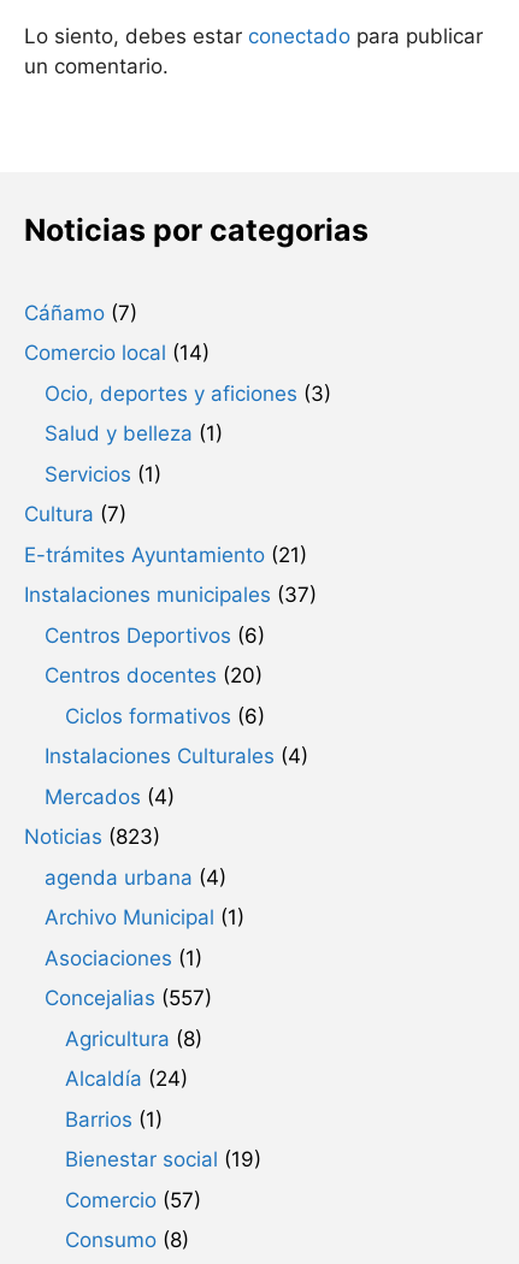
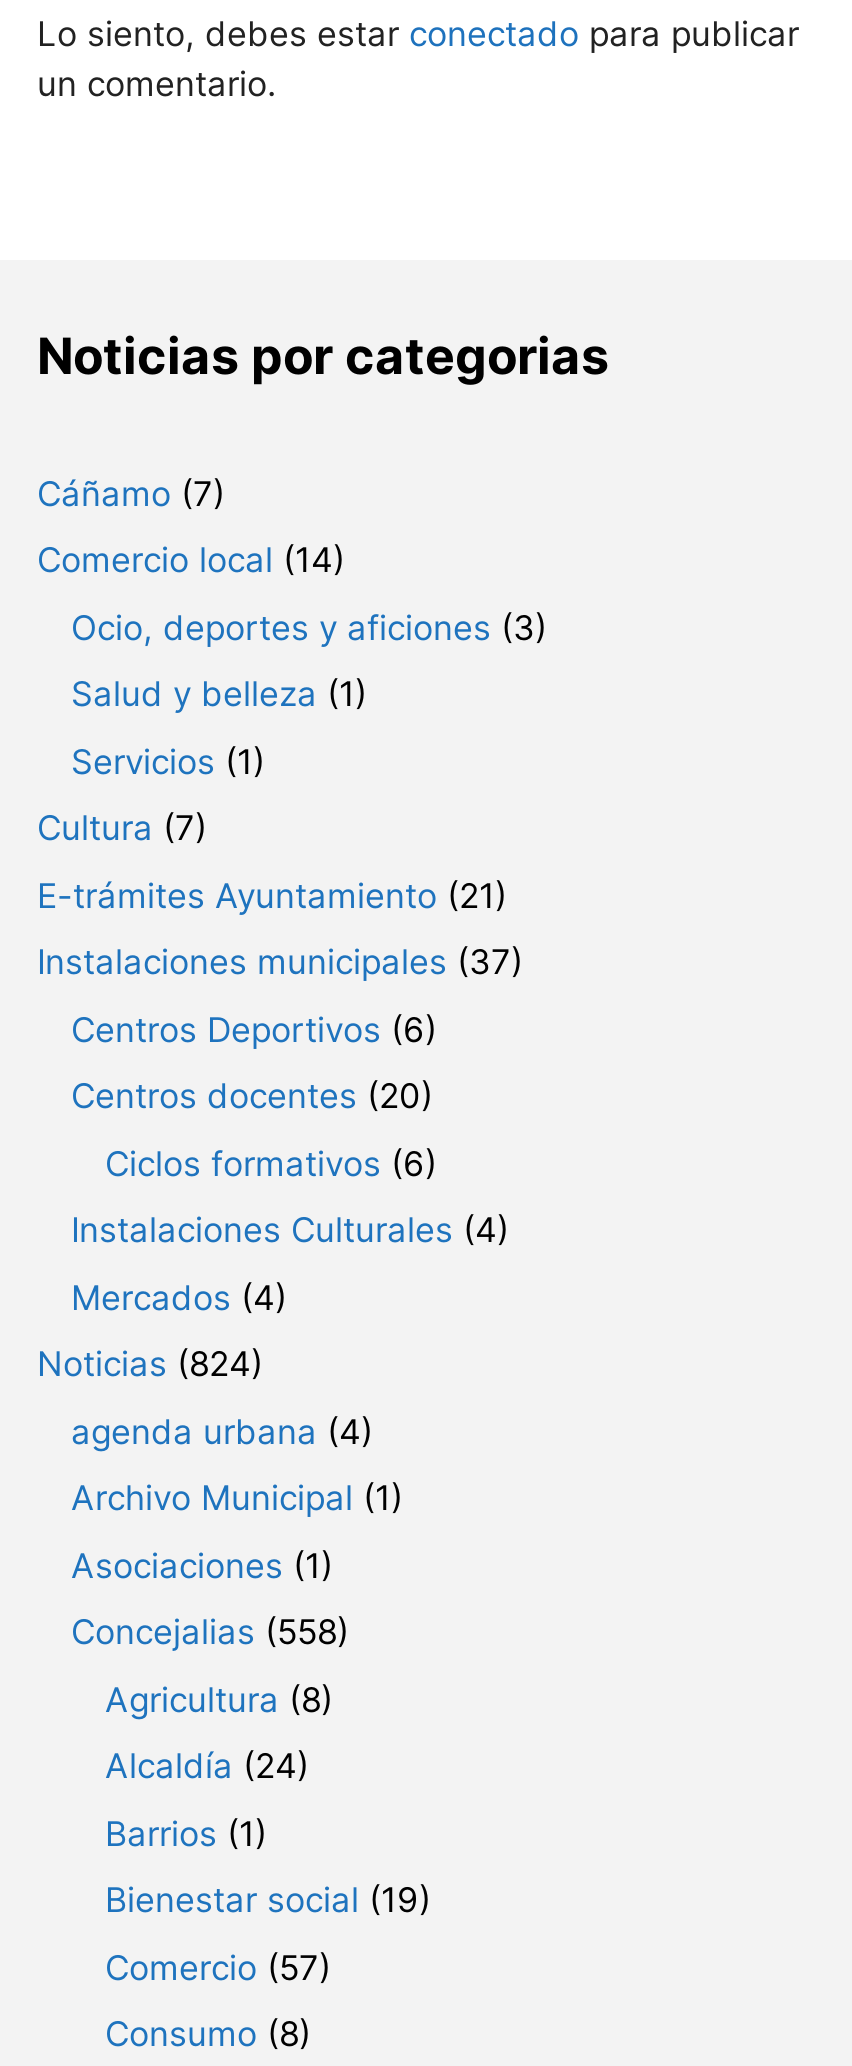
[24,825,160,849] Noticias (823) -> [37,1344,263,1384] Noticias (824)
[45,986,212,1010] Concejalias (557) -> [71,1612,349,1652] Concejalias (558)

